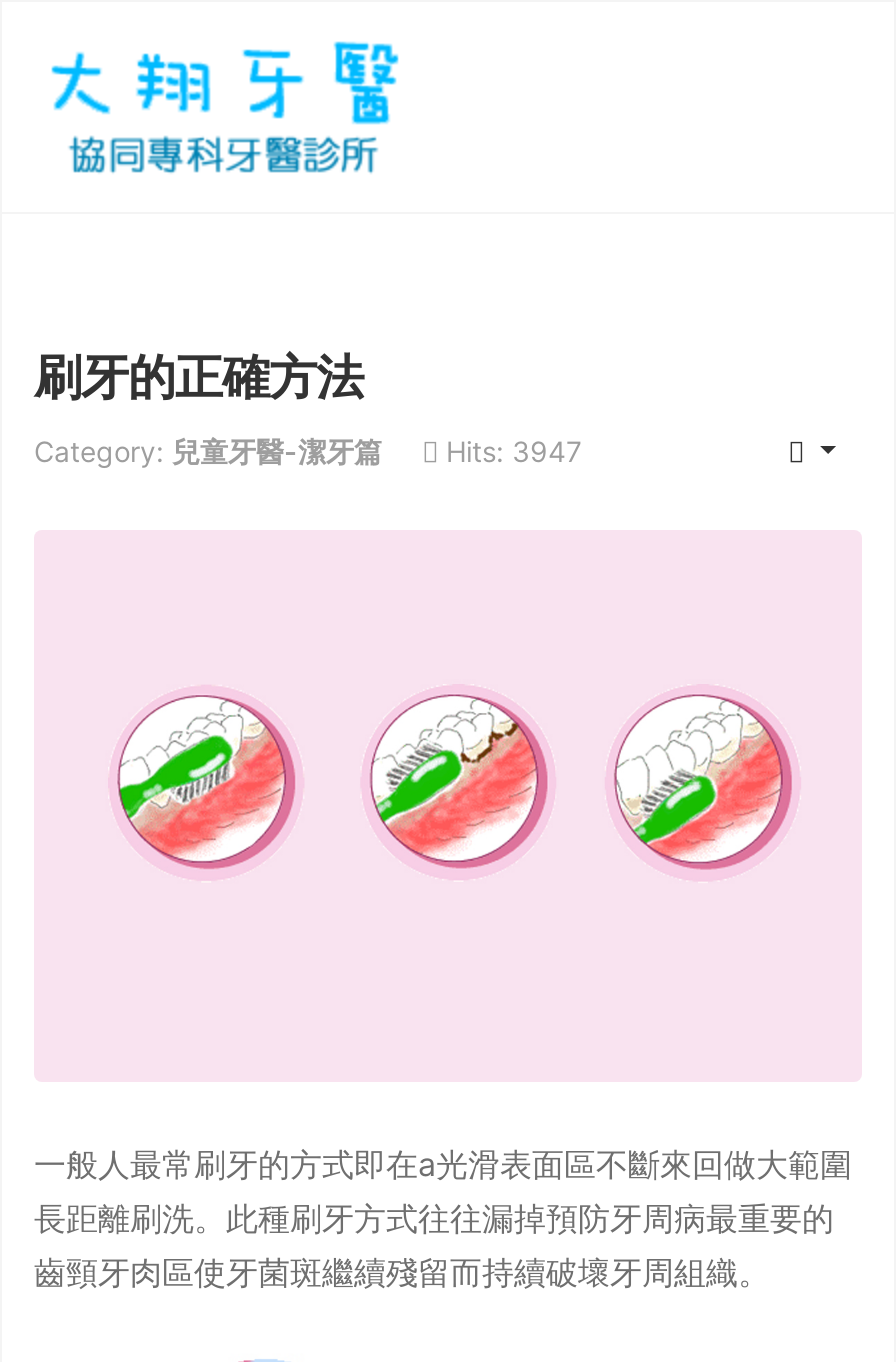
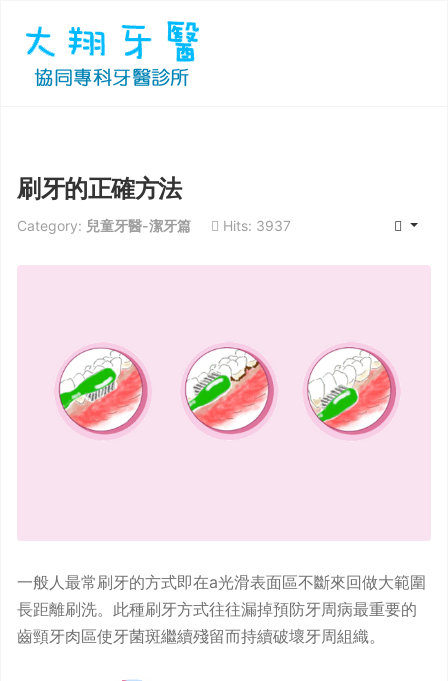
[34,434,582,468] Category:兒童牙醫-潔牙篇 Hits: 3947 -> [17,217,291,234] Category:兒童牙醫-潔牙篇 Hits: 3937

